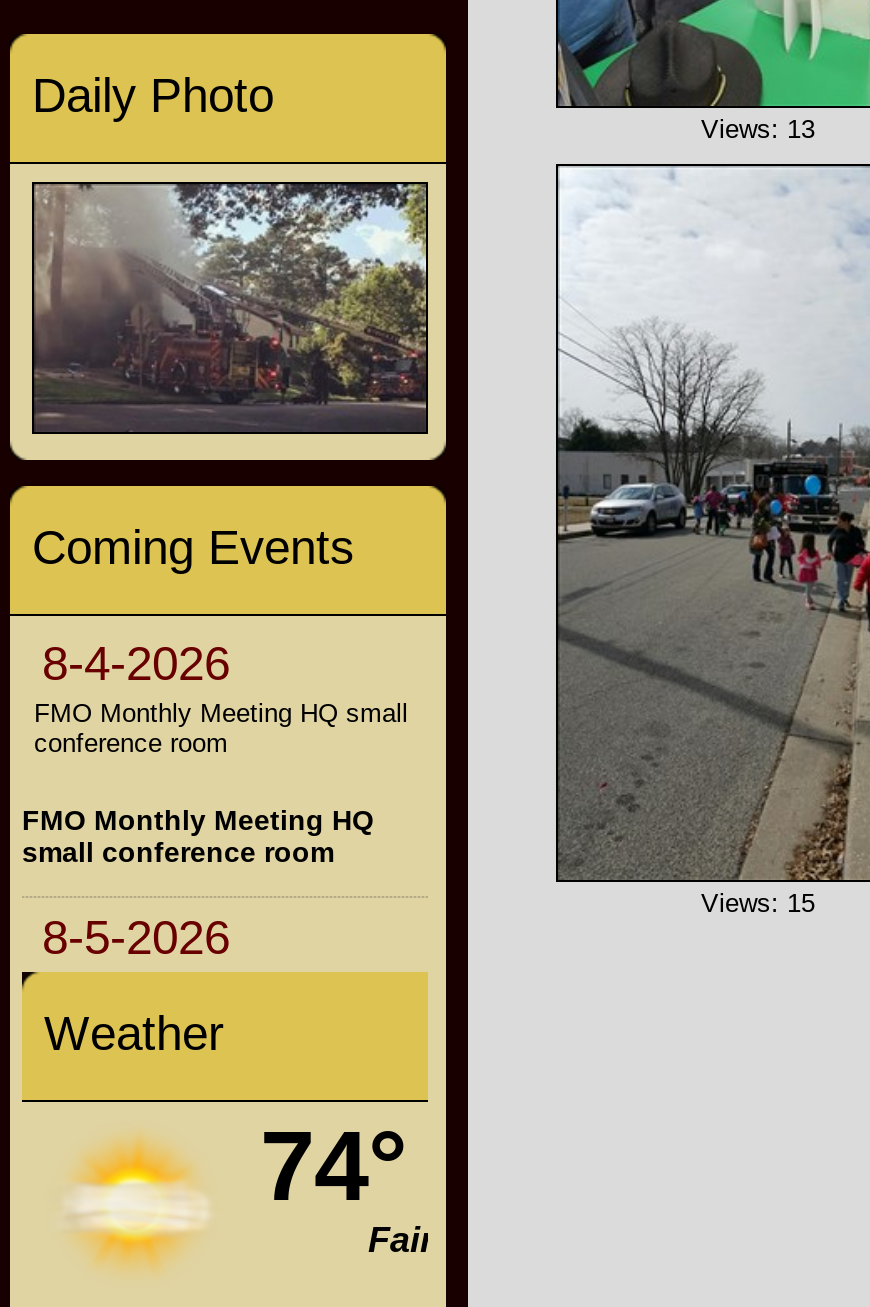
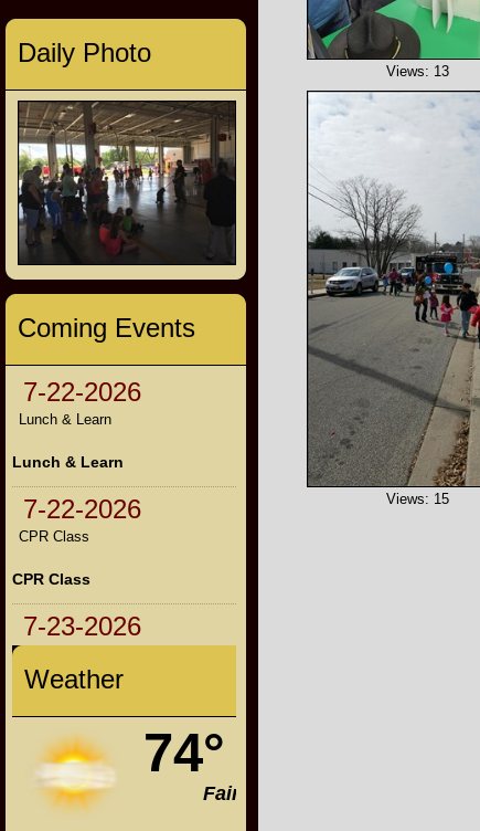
[32,182,428,430] [image] -> [18,101,236,264] [image]
[22,636,408,964] 8-4-2026 | FMO Monthly Meeting HQ small | conference room | FMO Monthly Meeting HQ | small conference room | 8-5-2026 -> [12,377,141,641] 7-22-2026 | Lunch & Learn | Lunch & Learn | 7-22-2026 | CPR Class | CPR Class | 7-23-2026

